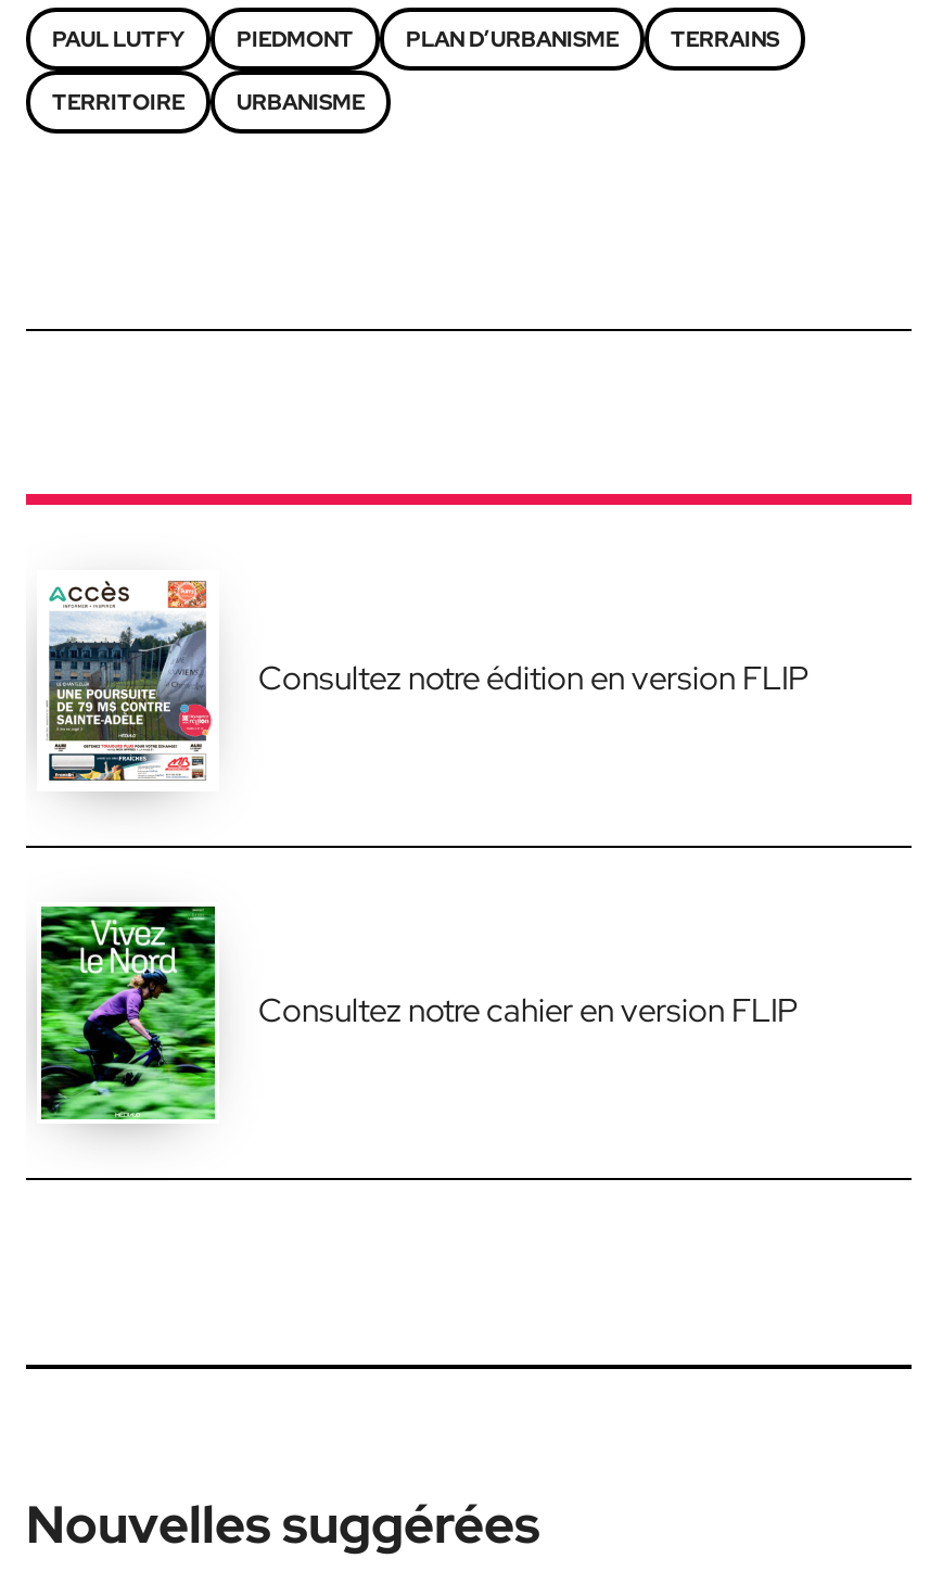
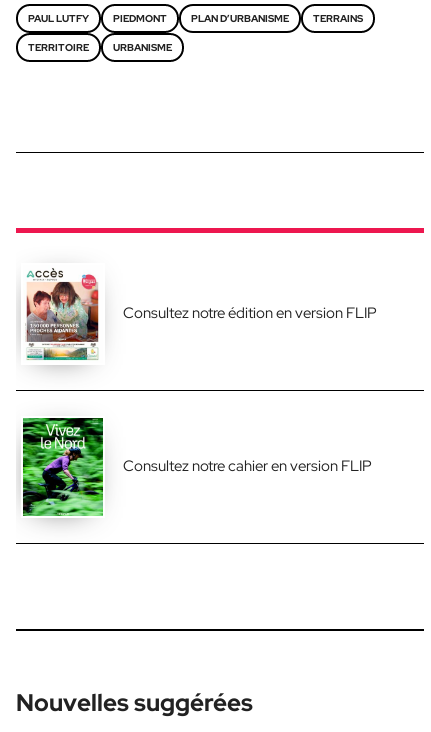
[48,579,213,783] [image] -> [26,268,101,361] [image]

